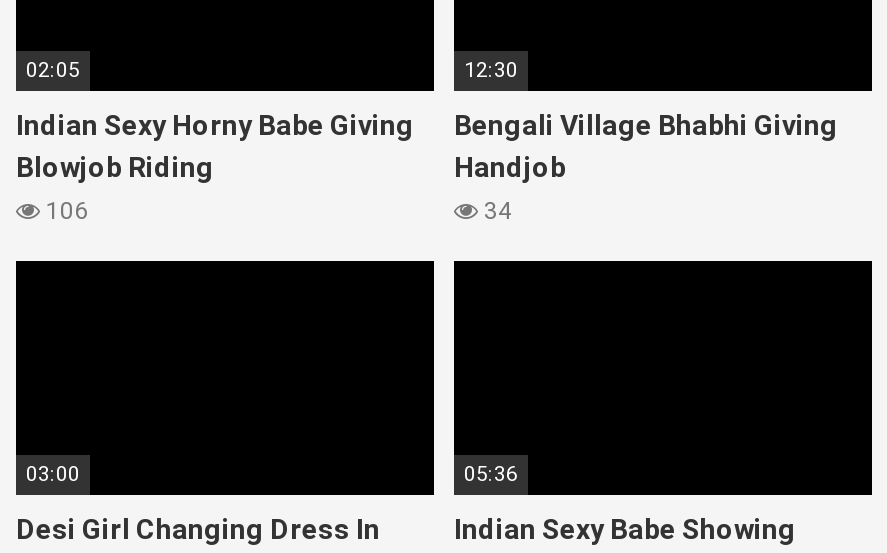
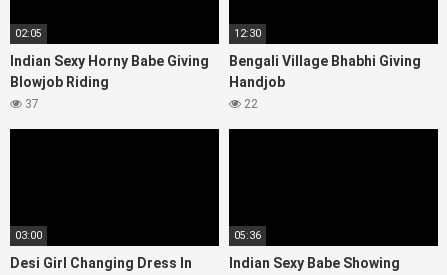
[40,198,88,226] 106 -> [22,97,39,111] 37
[478,198,512,226] 34 -> [241,97,258,111] 22

